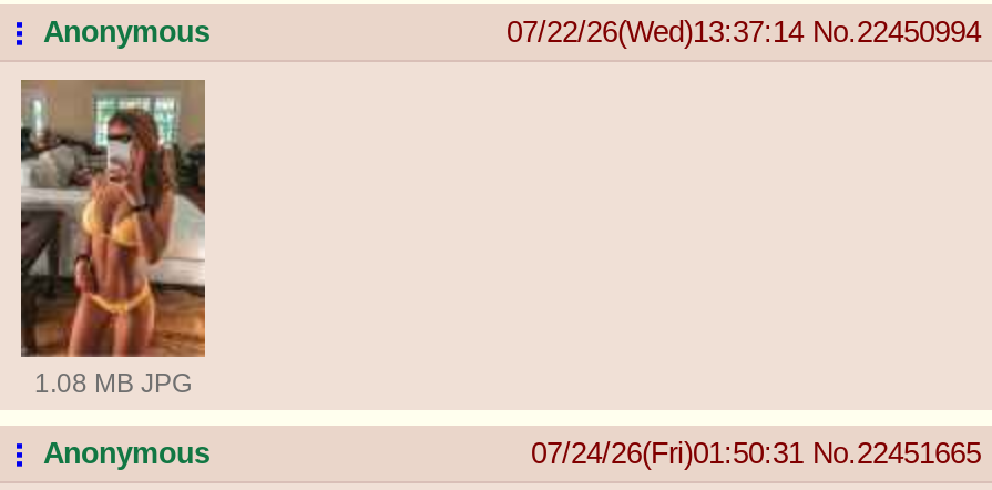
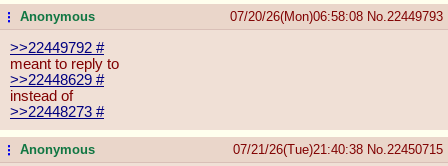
[507,15,981,48] 07/22/26(Wed)13:37:14 No.22450994 -> [230,9,443,24] 07/20/26(Mon)06:58:08 No.22449793
[34,367,192,398] 1.08 MB JPG -> [10,40,119,120] >>22449792 # | meant to reply to | >>22448629 # | instead of | >>22448273 #
[531,436,981,469] 07/24/26(Fri)01:50:31 No.22451665 -> [233,142,443,157] 07/21/26(Tue)21:40:38 No.22450715

